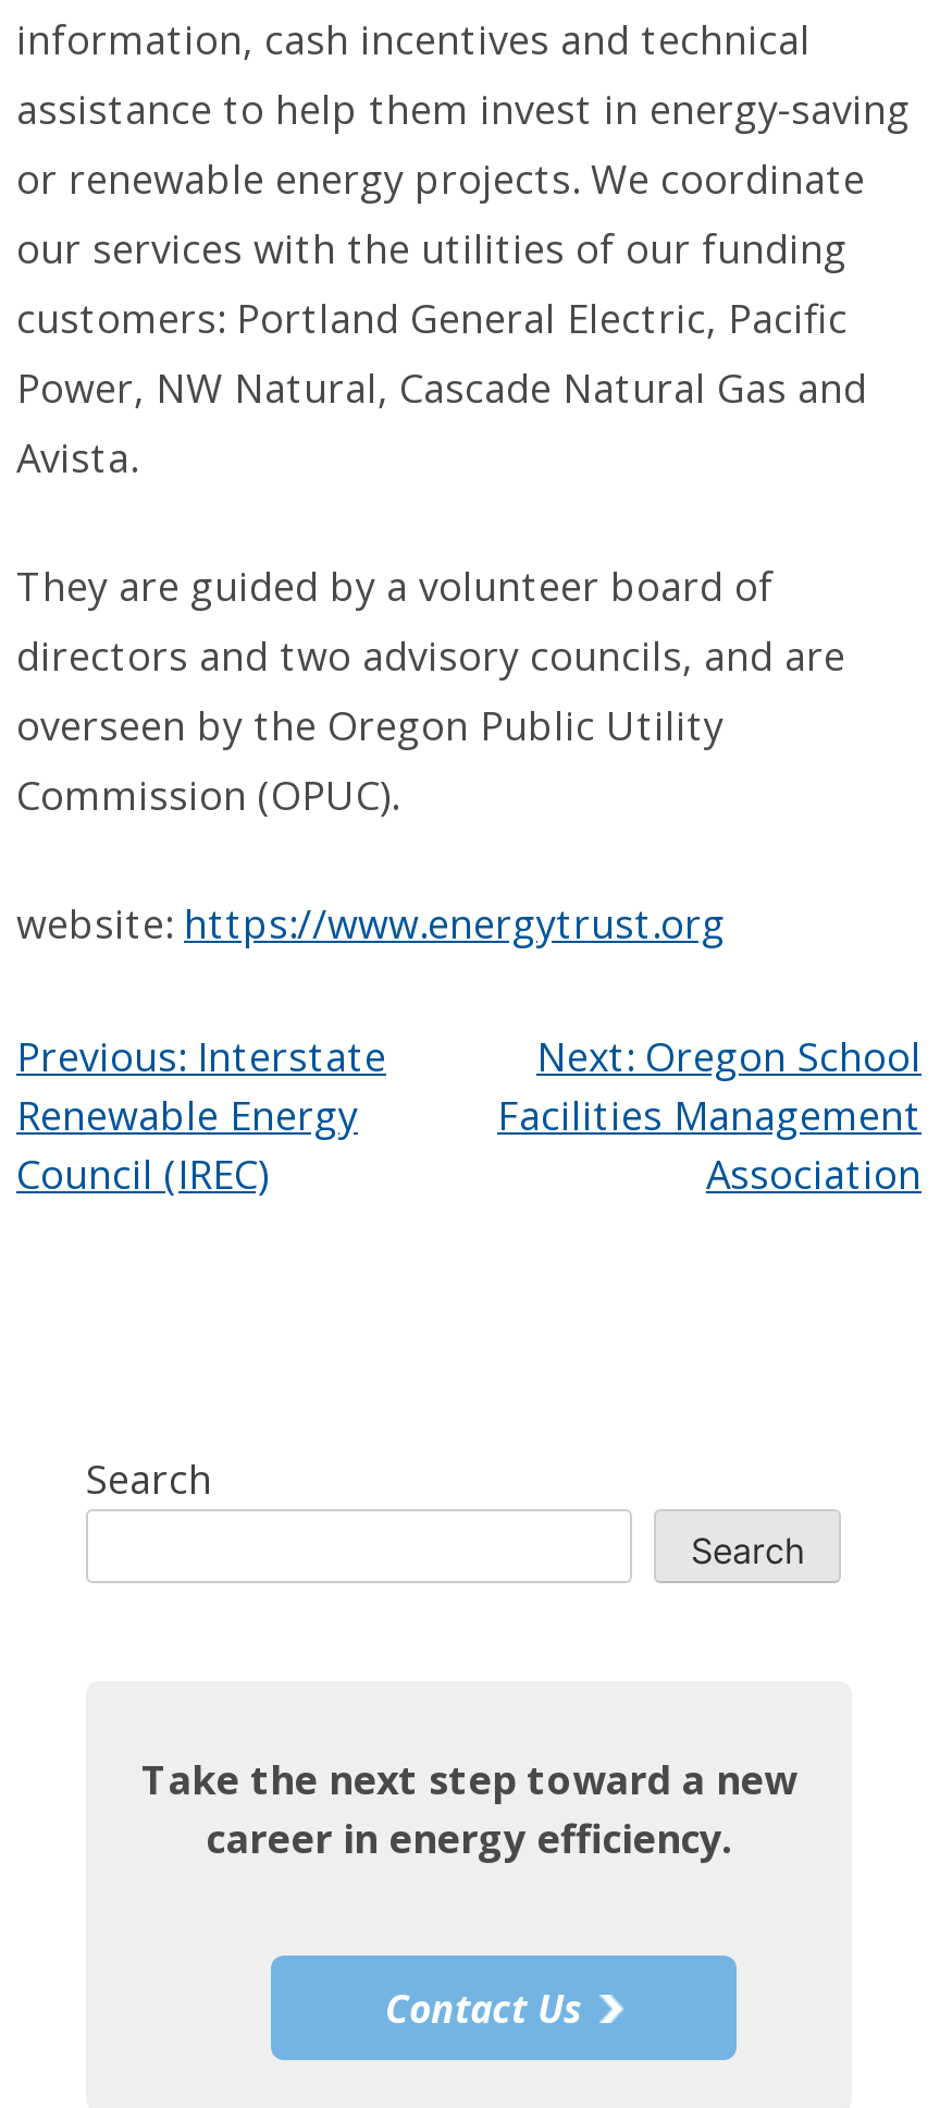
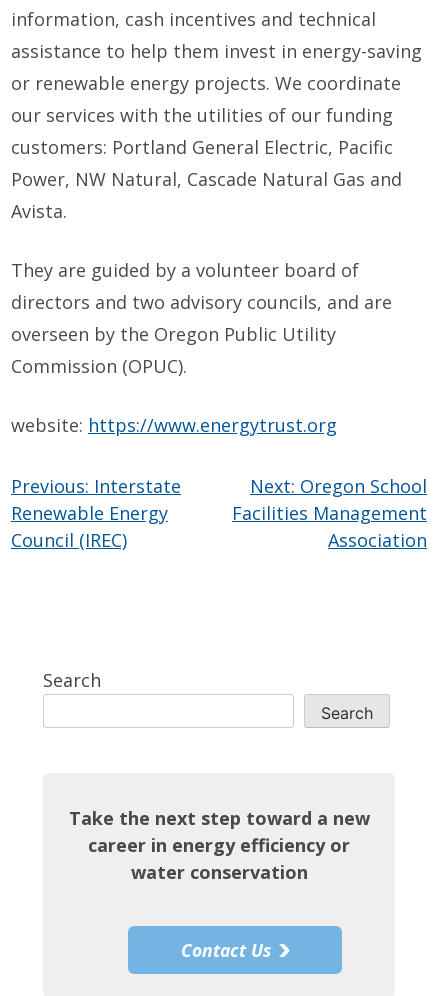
[206,1812,732,1864] career in energy efficiency. -> [88,833,350,884] career in energy efficiency or | water conservation

